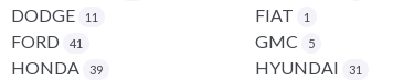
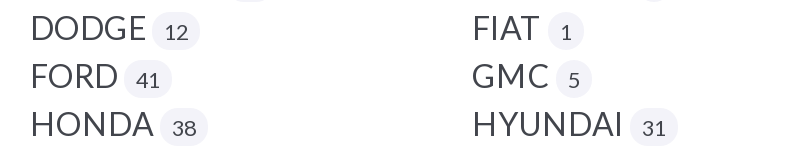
[11,5,98,25] DODGE 11 -> [30,8,188,46] DODGE 12
[11,57,103,78] HONDA 39 -> [30,104,196,142] HONDA 38

